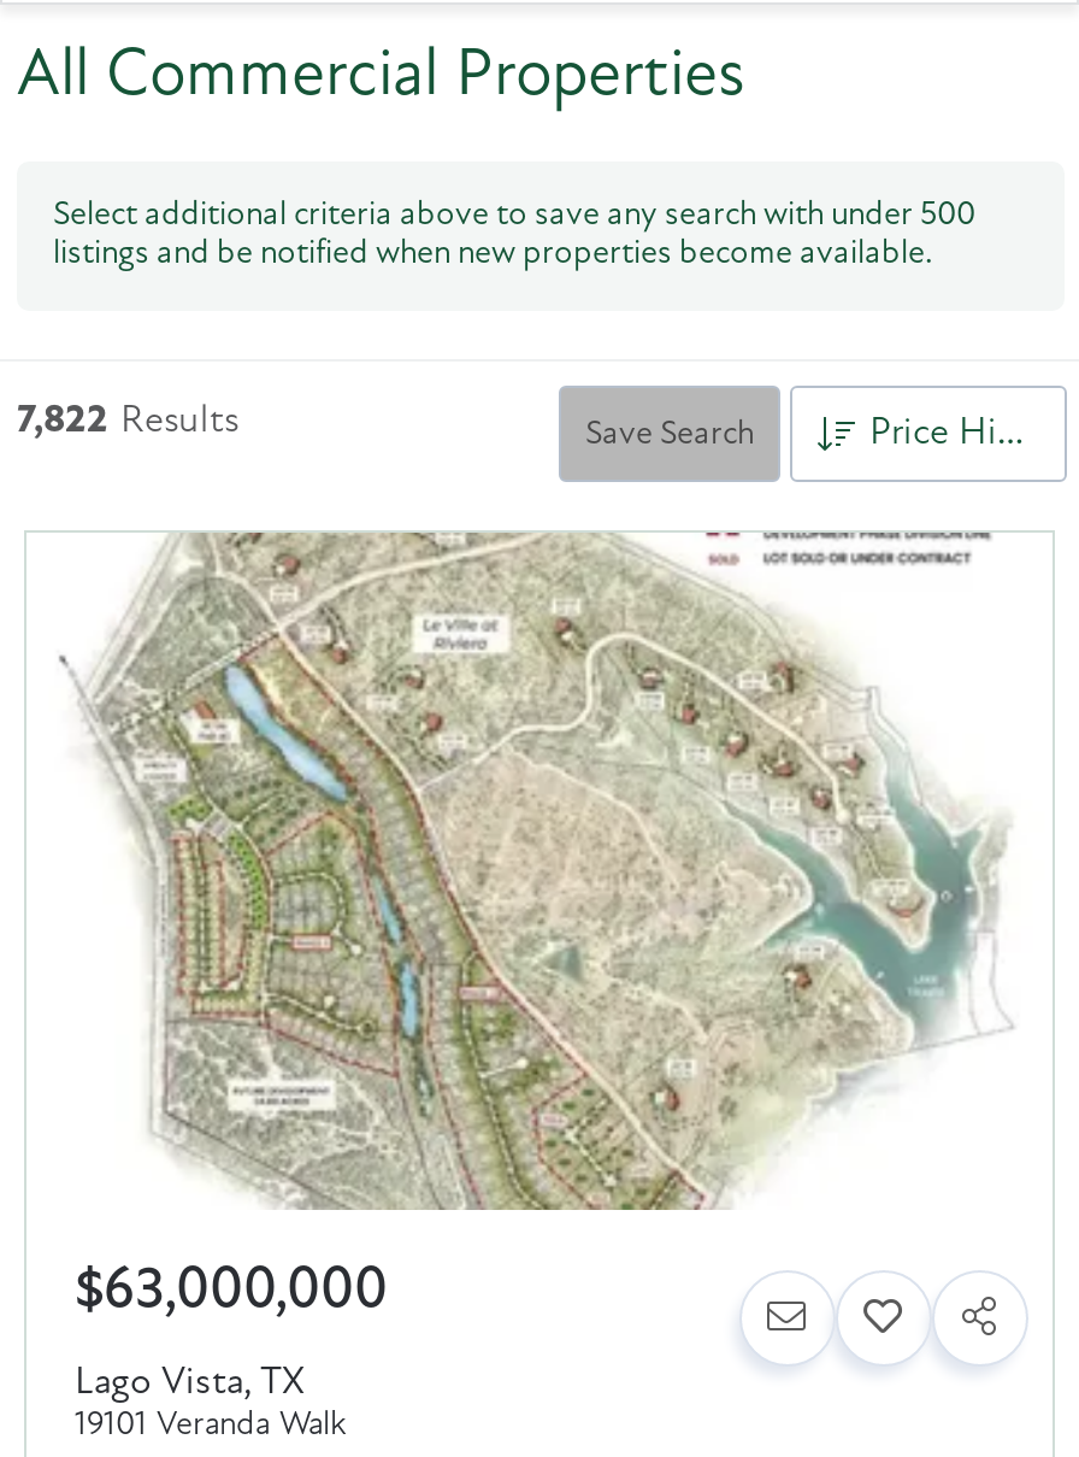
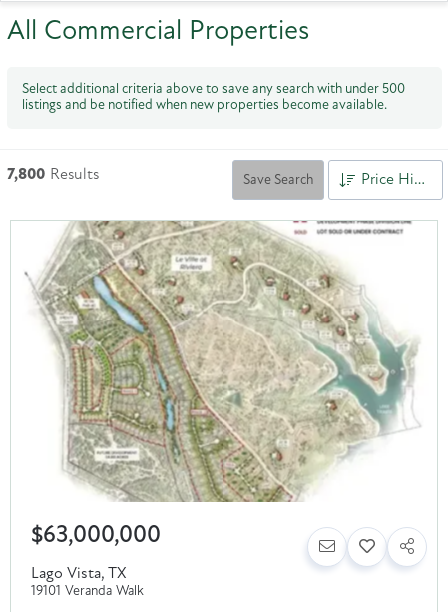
[17,403,238,441] 7,822 Results -> [7,167,99,183] 7,800 Results

